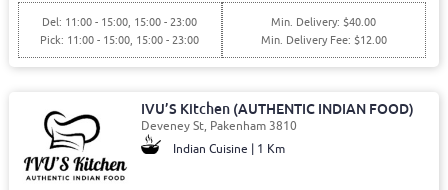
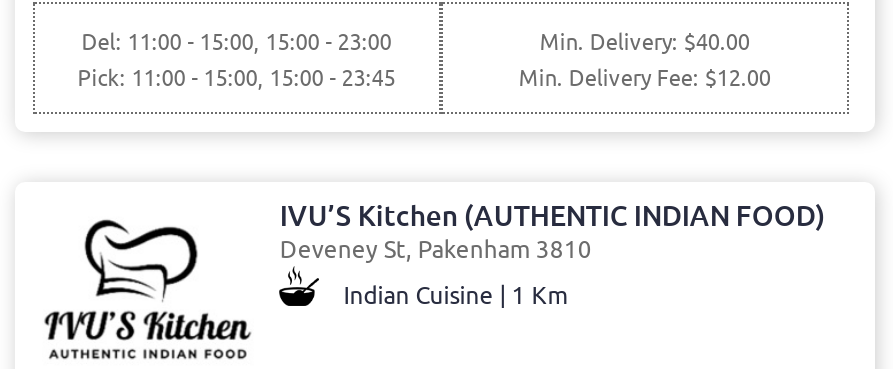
[40,33,199,47] Pick: 11:00 - 15:00, 15:00 - 23:00 -> [77,65,395,93] Pick: 11:00 - 15:00, 15:00 - 23:45

